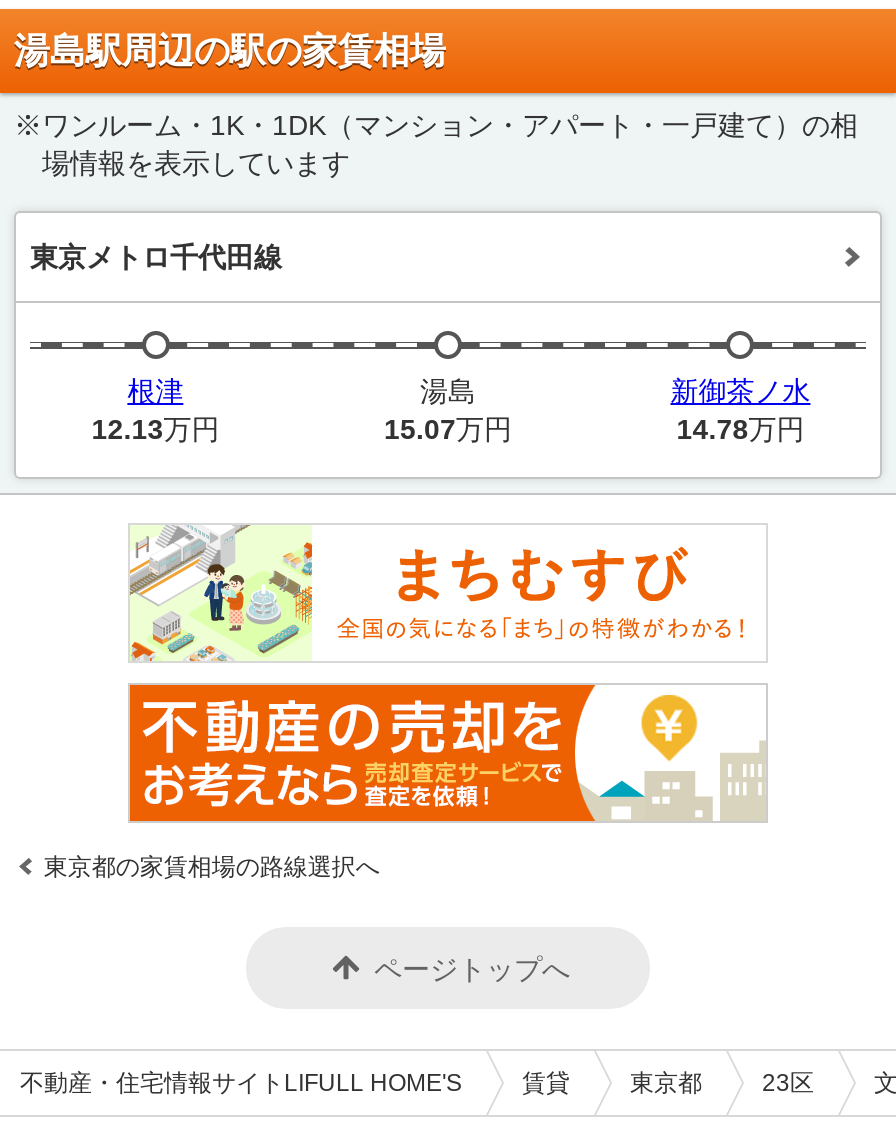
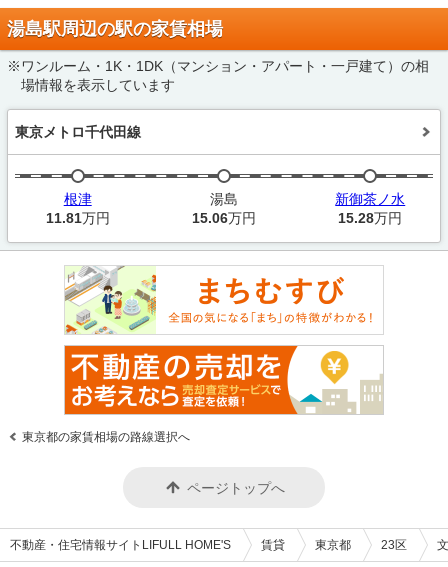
[91,414,219,446] 12.13万円 -> [46,210,110,226] 11.81万円
[384,414,512,446] 15.07万円 -> [192,210,256,226] 15.06万円
[676,414,804,446] 14.78万円 -> [338,210,402,226] 15.28万円

